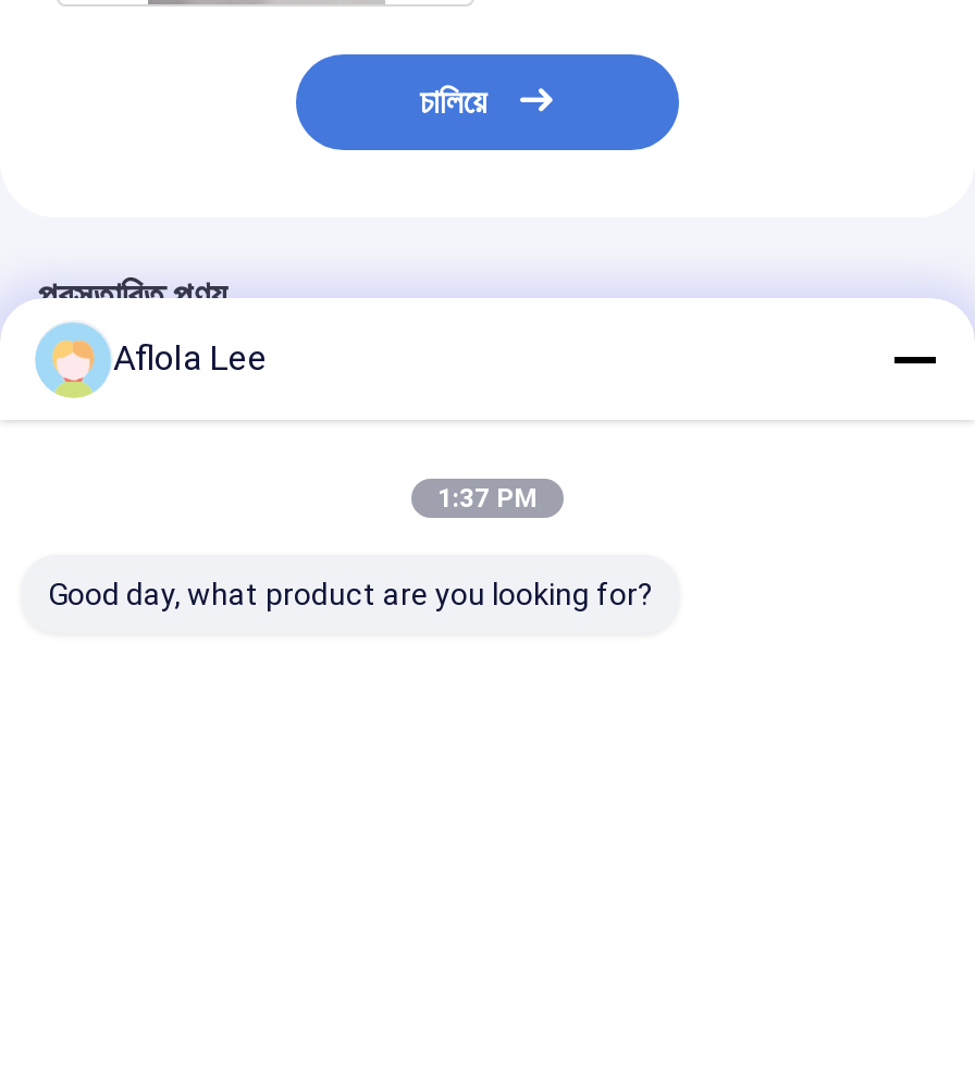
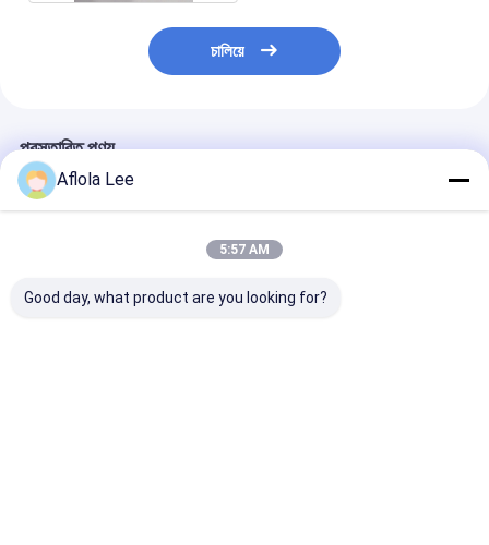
[437,483,538,514] 1:37 PM -> [219,242,270,257] 5:57 AM

